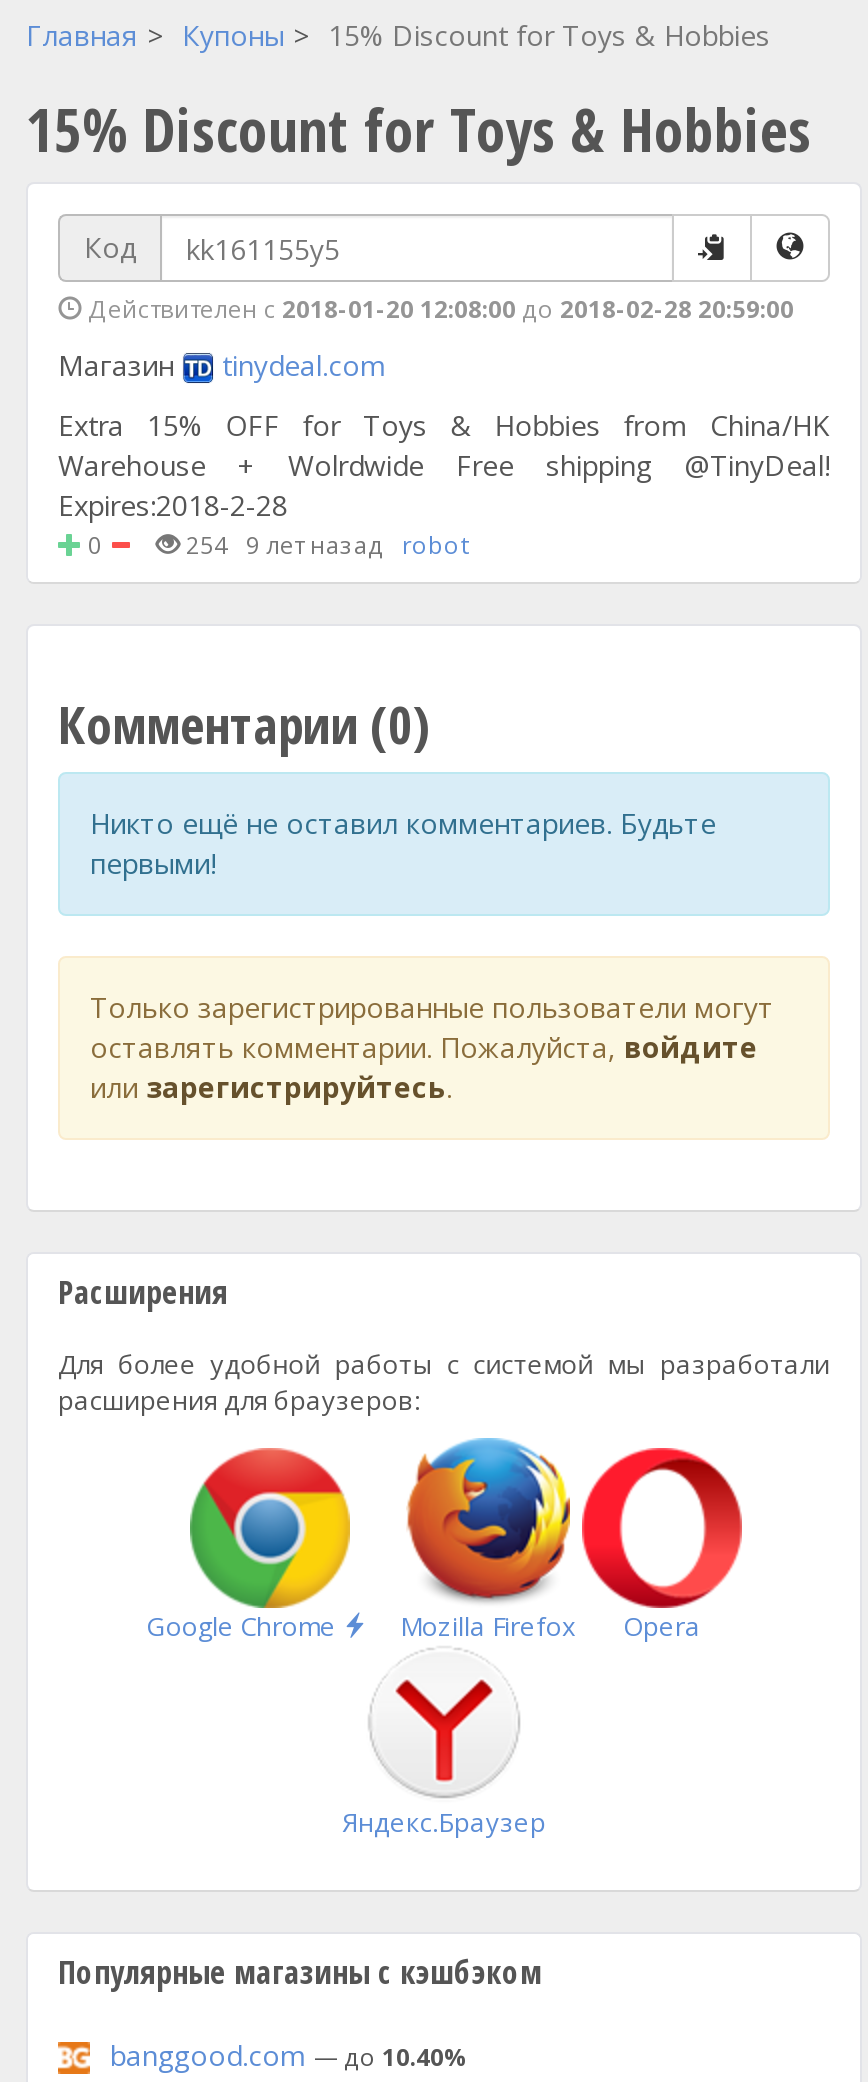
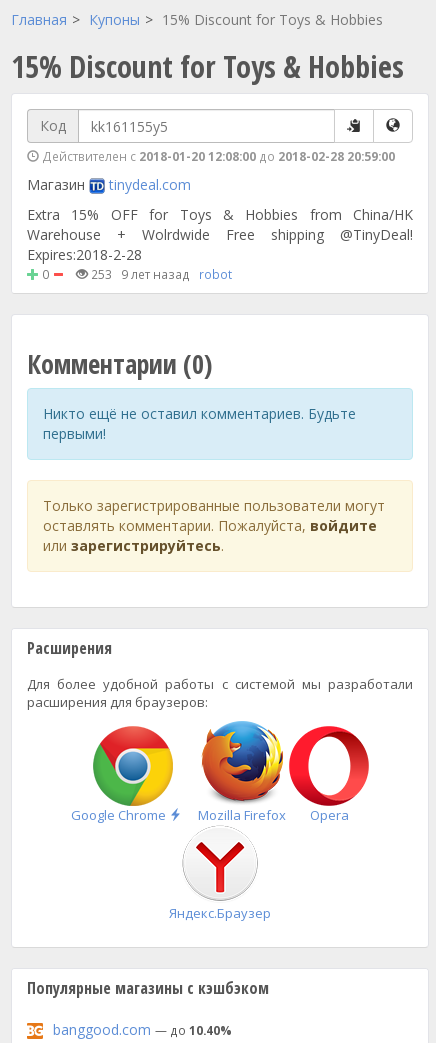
[180,528,468,560] 254 9 лет назад robot -> [88,266,232,282] 253 9 лет назад robot

